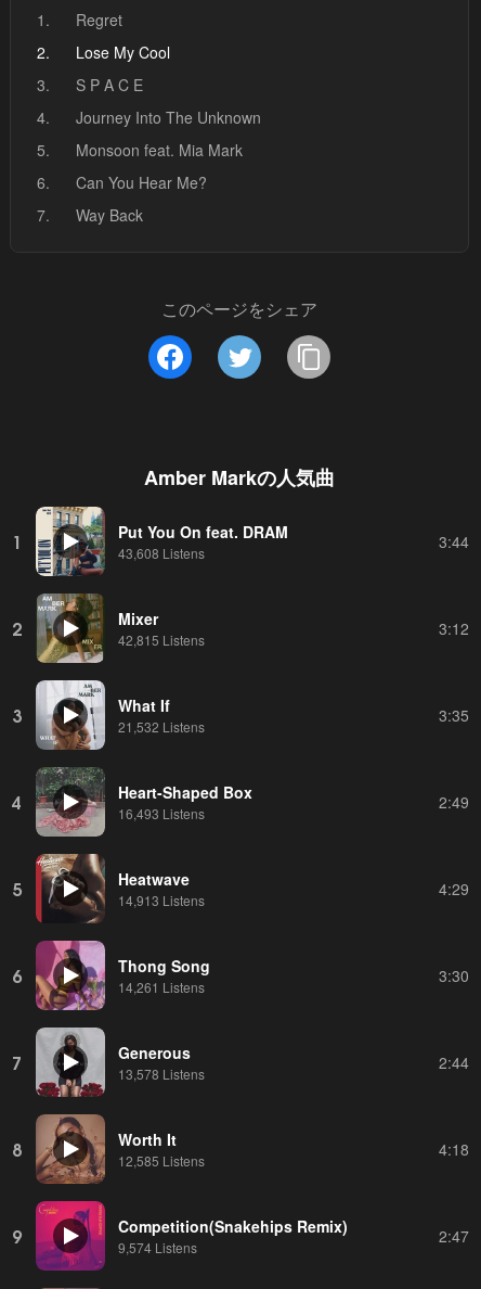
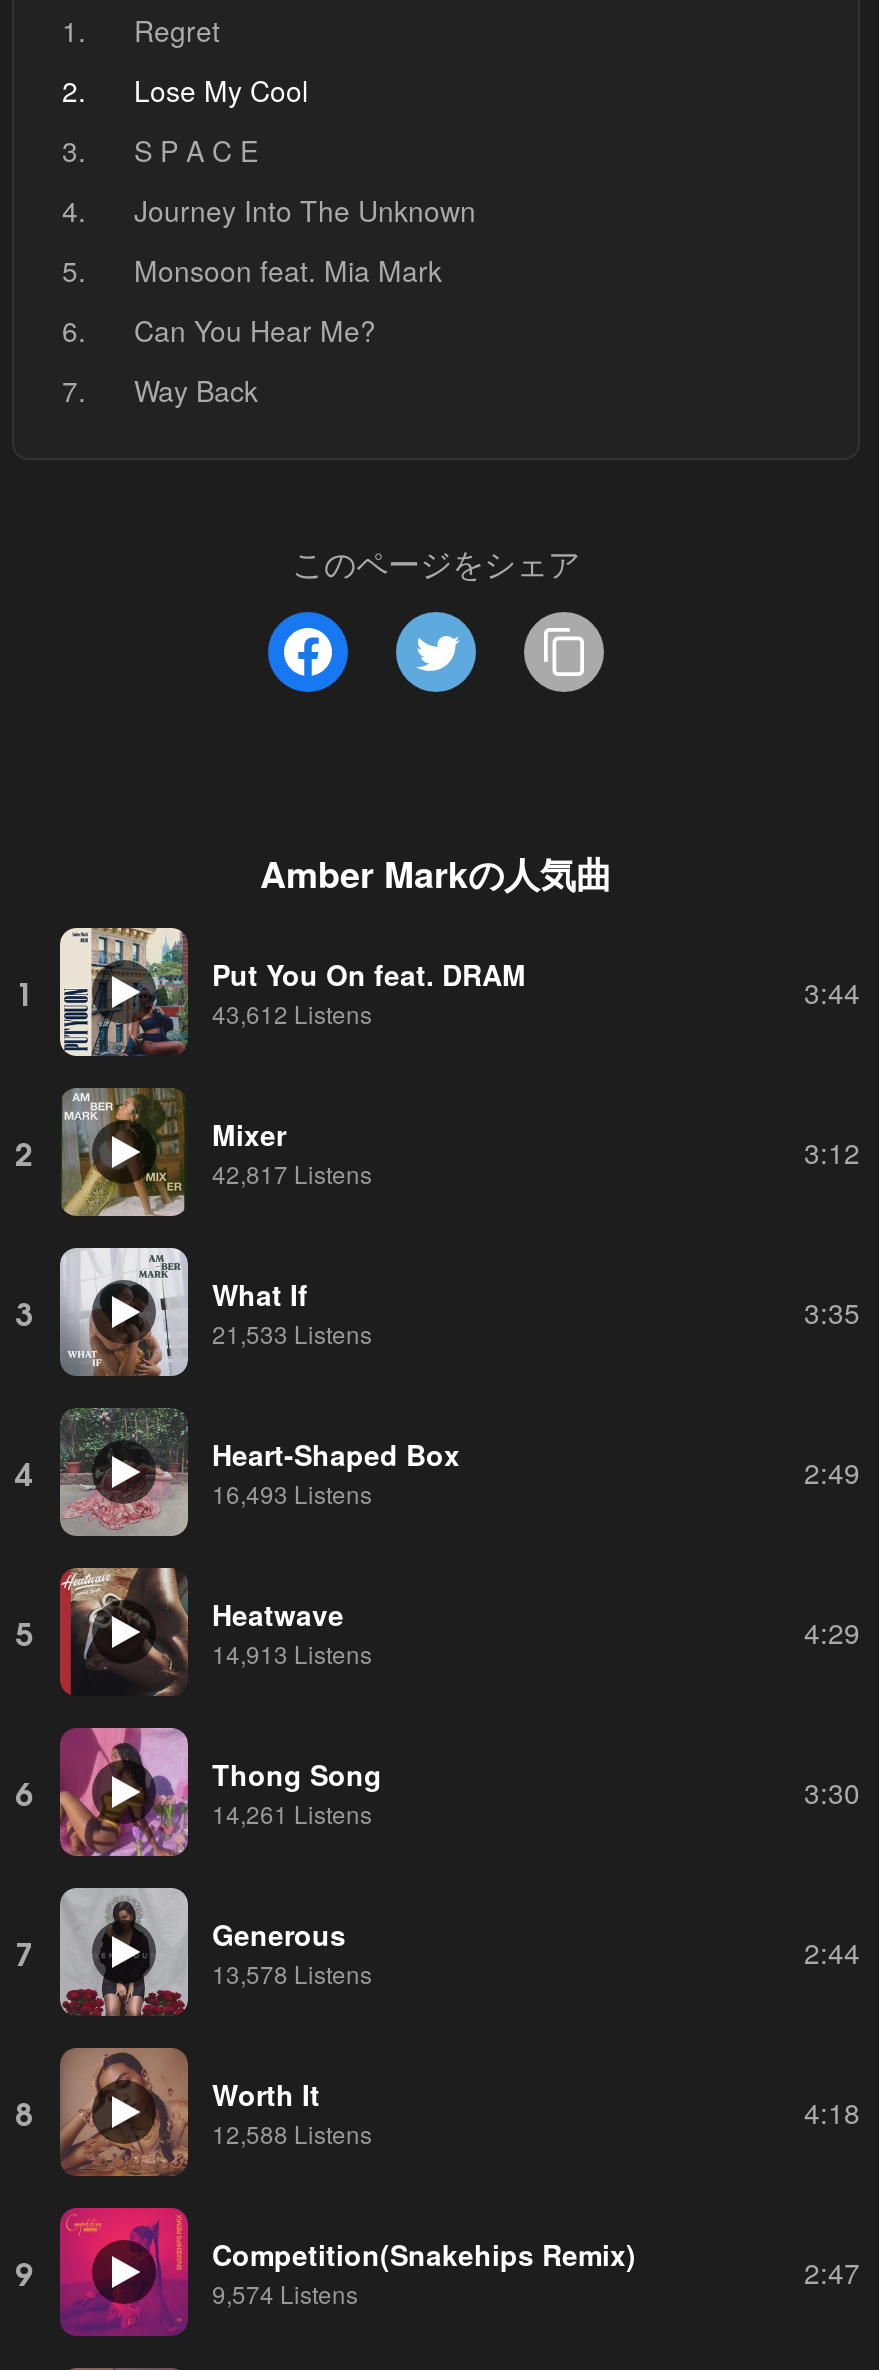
[118,543,205,561] 43,608 Listens -> [212,995,372,1029] 43,612 Listens
[118,630,205,648] 42,815 Listens -> [212,1155,372,1189] 42,817 Listens
[118,717,205,735] 21,532 Listens -> [212,1315,372,1349] 21,533 Listens
[118,1151,205,1169] 12,585 Listens -> [212,2115,372,2149] 12,588 Listens

